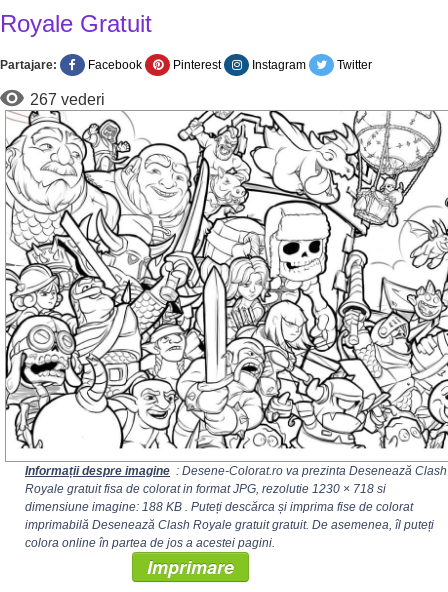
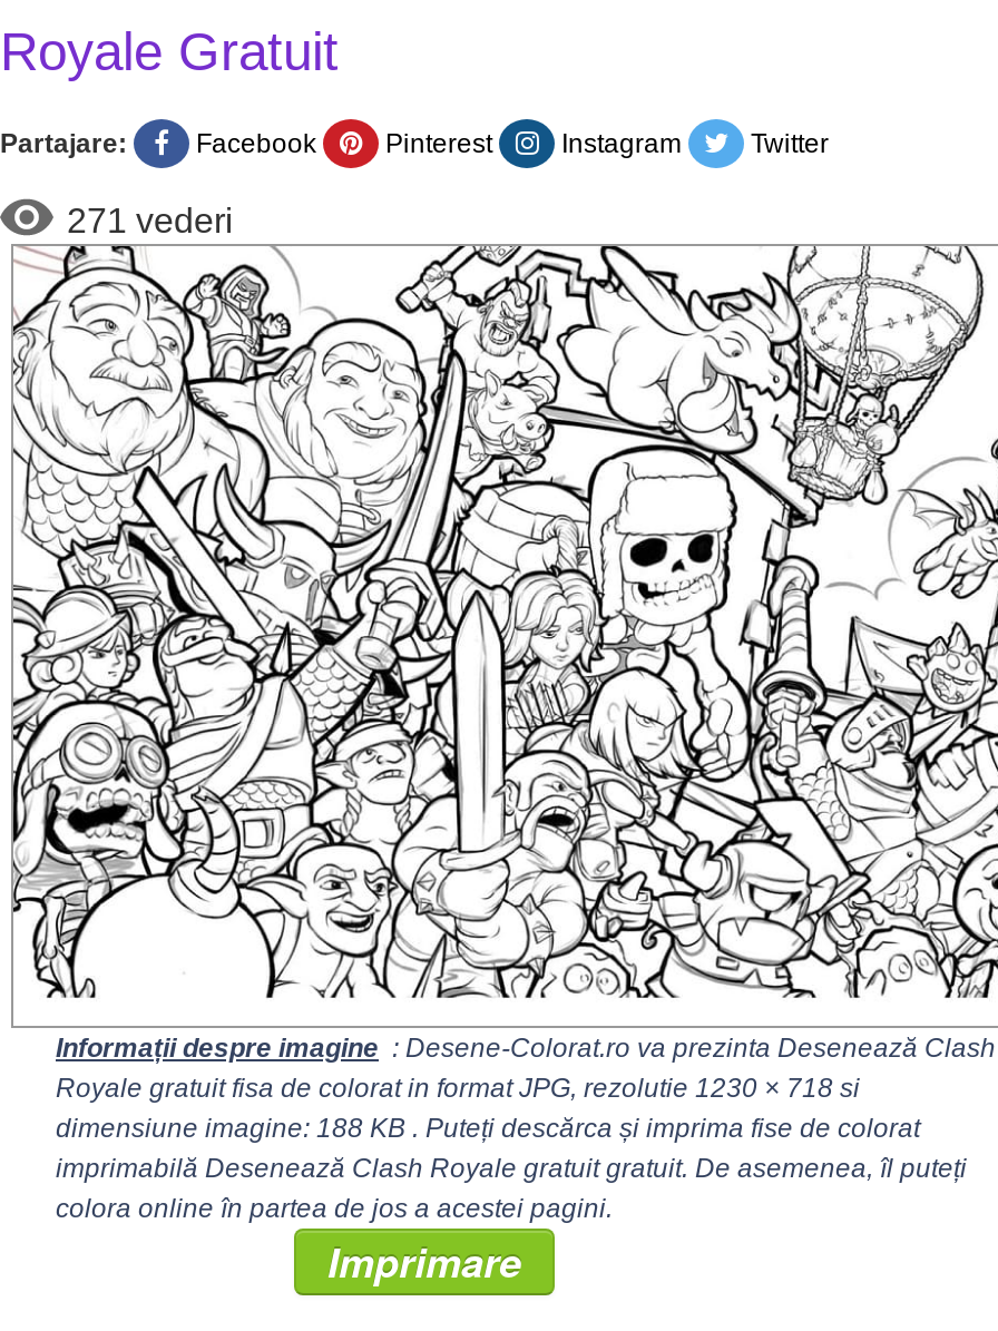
[30,91,105,108] 267 vederi -> [67,202,234,239] 271 vederi

